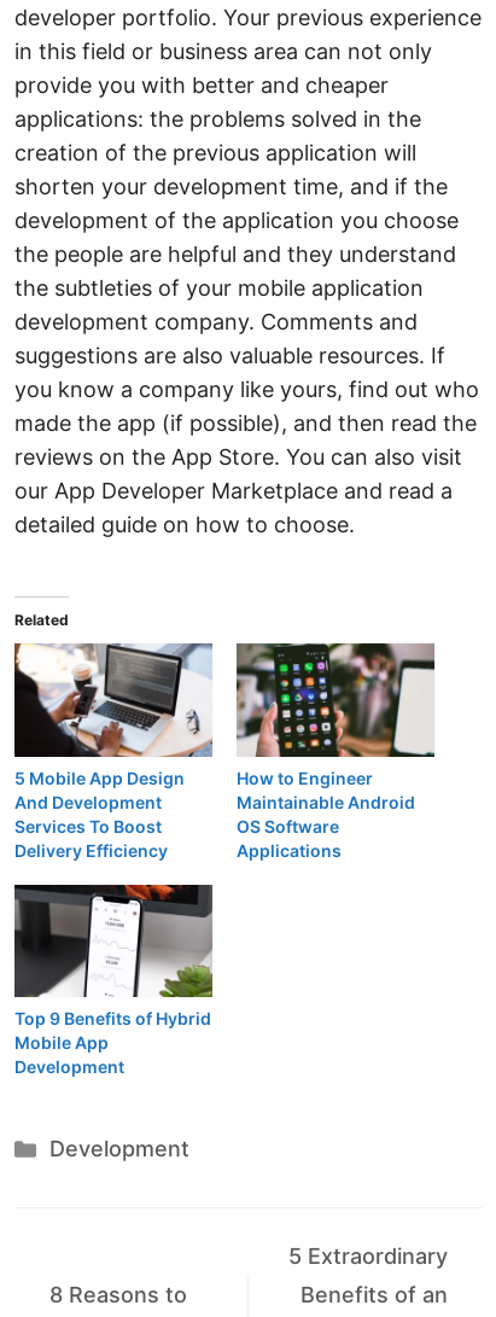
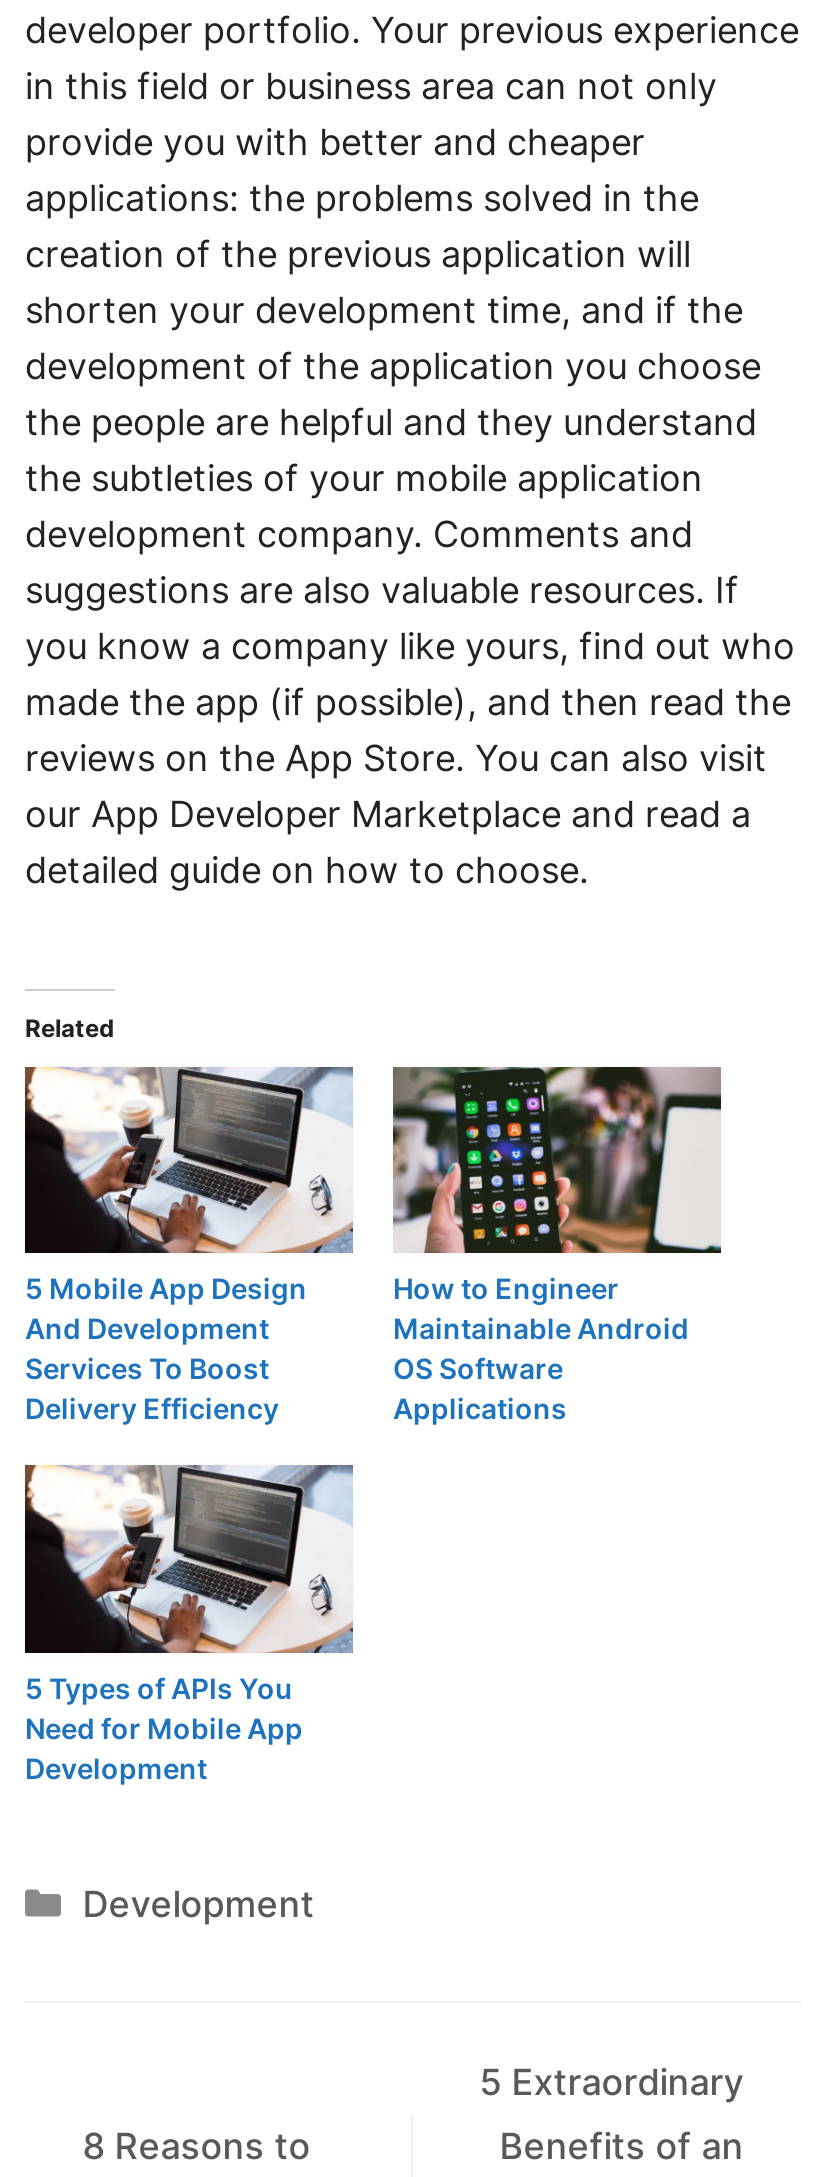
[13,884,214,1053] [image] | Top 9 Benefits of Hybrid | Mobile App -> [23,1464,355,1745] [image] | 5 Types of APIs You | Need for Mobile App

